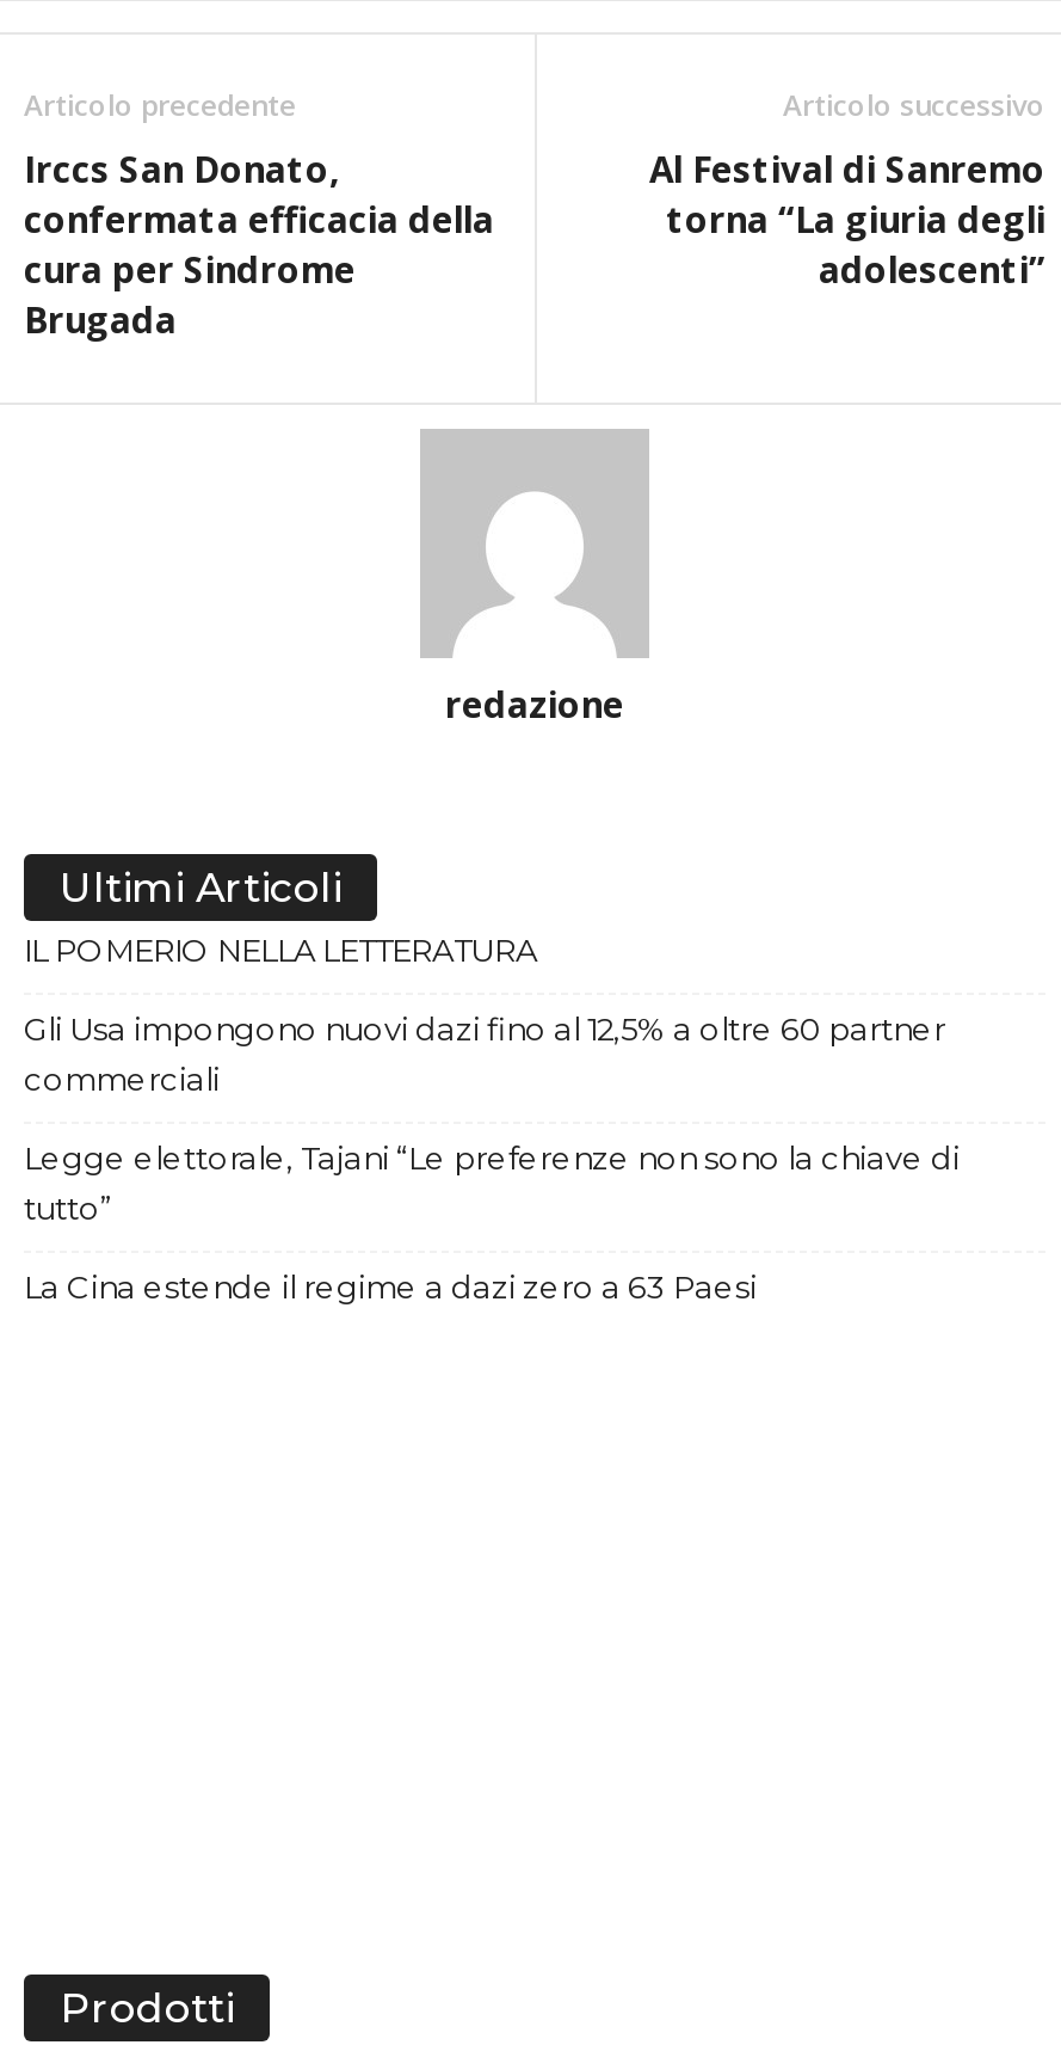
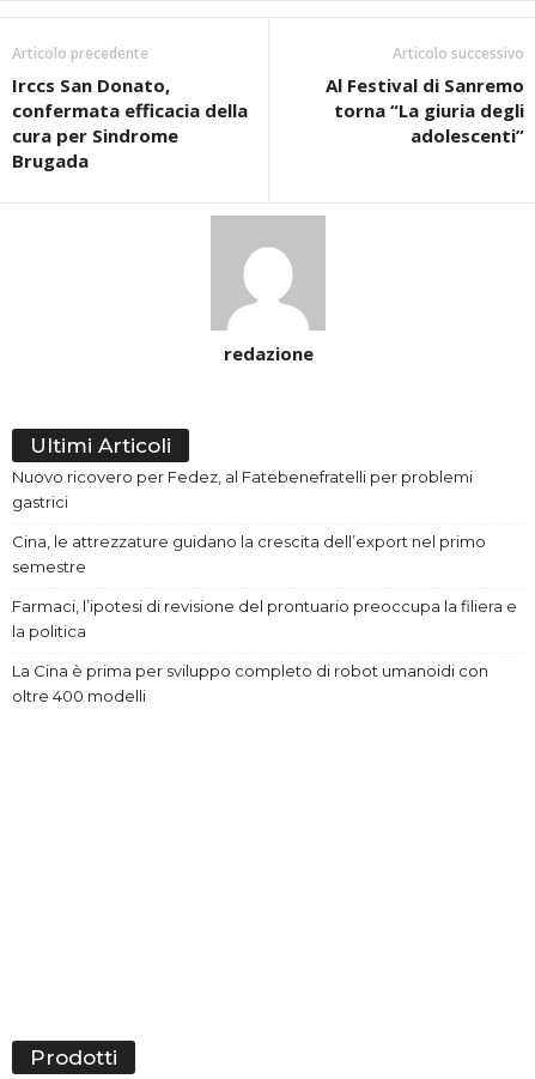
[24,931,537,969] IL POMERIO NELLA LETTERATURA -> [12,467,473,511] Nuovo ricovero per Fedez, al Fatebenefratelli per problemi | gastrici
[24,1010,945,1098] Gli Usa impongono nuovi dazi fino al 12,5% a oltre 60 partner | commerciali -> [12,531,486,576] Cina, le attrezzature guidano la crescita dell’export nel primo | semestre
[24,1139,960,1227] Legge elettorale, Tajani “Le preferenze non sono la chiave di | tutto” -> [12,596,517,640] Farmaci, l’ipotesi di revisione del prontuario preoccupa la filiera e | la politica
[24,1268,757,1306] La Cina estende il regime a dazi zero a 63 Paesi -> [12,661,488,705] La Cina è prima per sviluppo completo di robot umanoidi con | oltre 400 modelli

